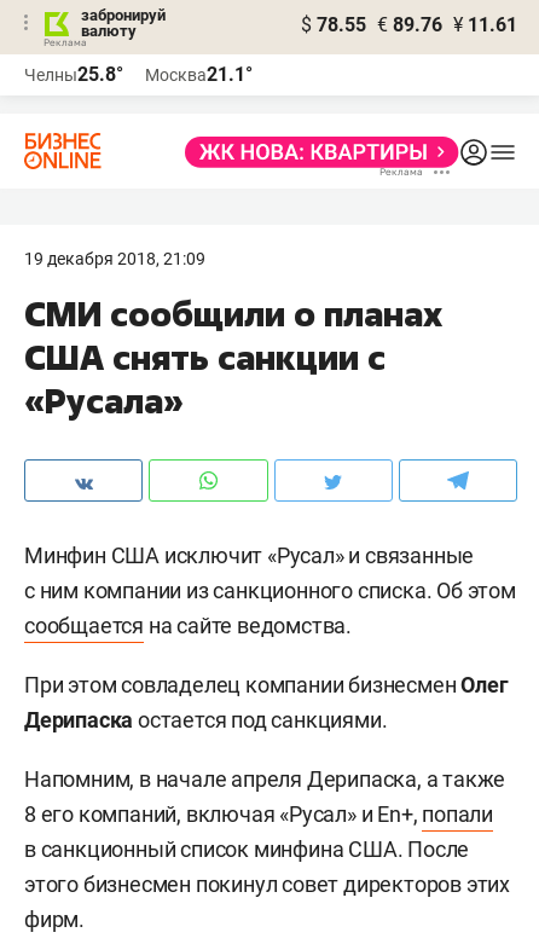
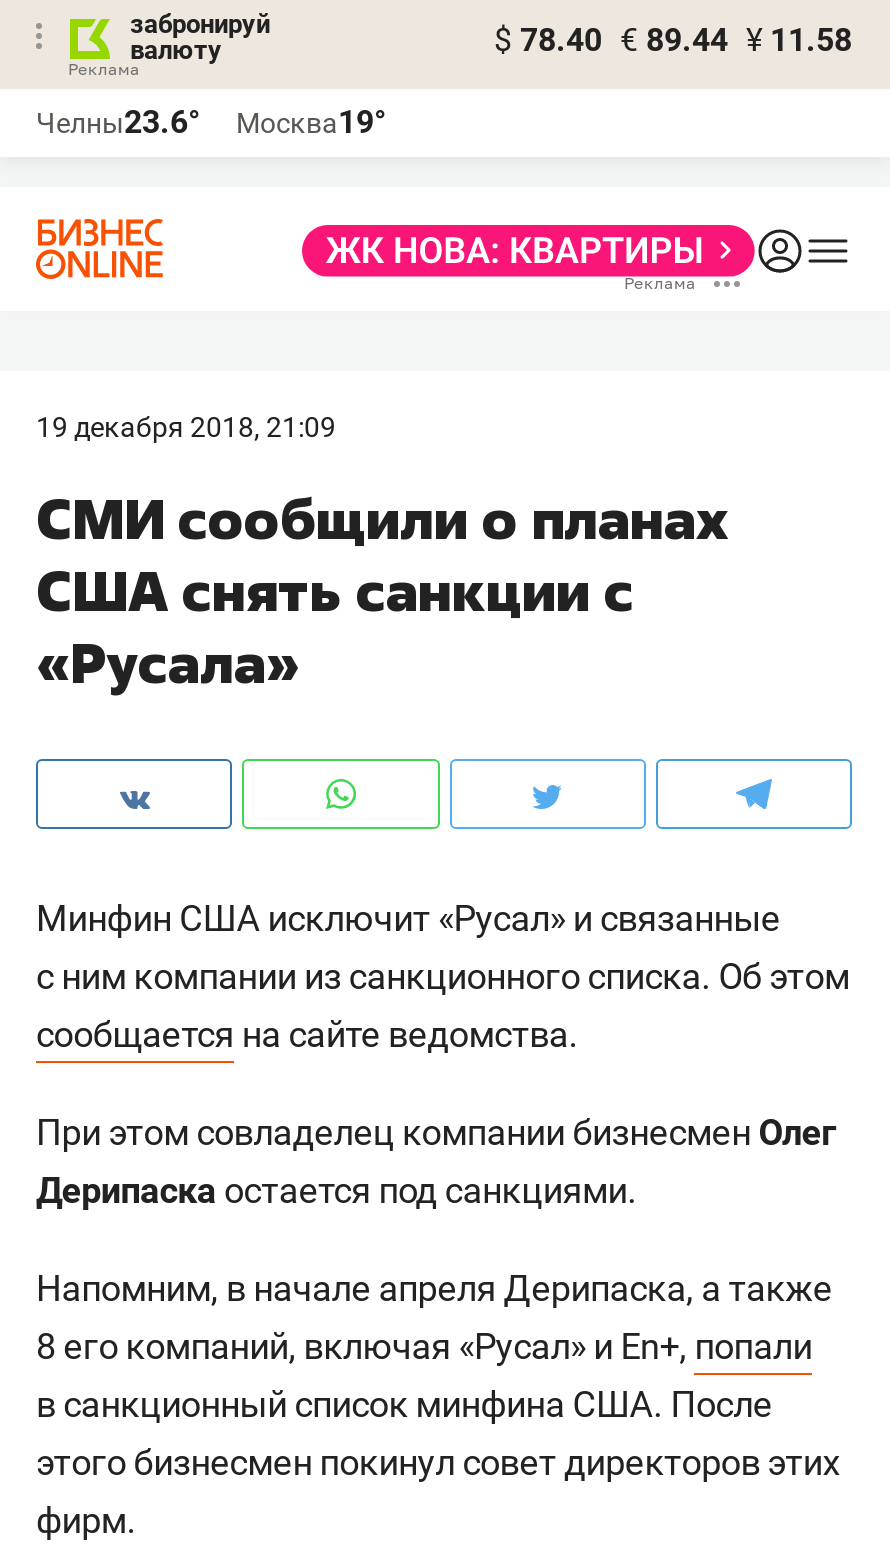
[301,13,517,36] $ 78.55 € 89.76 ¥ 11.61 -> [494,21,852,59] $ 78.40 € 89.44 ¥ 11.58
[24,63,123,86] Челны25.8° -> [36,103,200,141] Челны23.6°
[145,63,253,86] Москва21.1° -> [236,103,386,141] Москва19°

